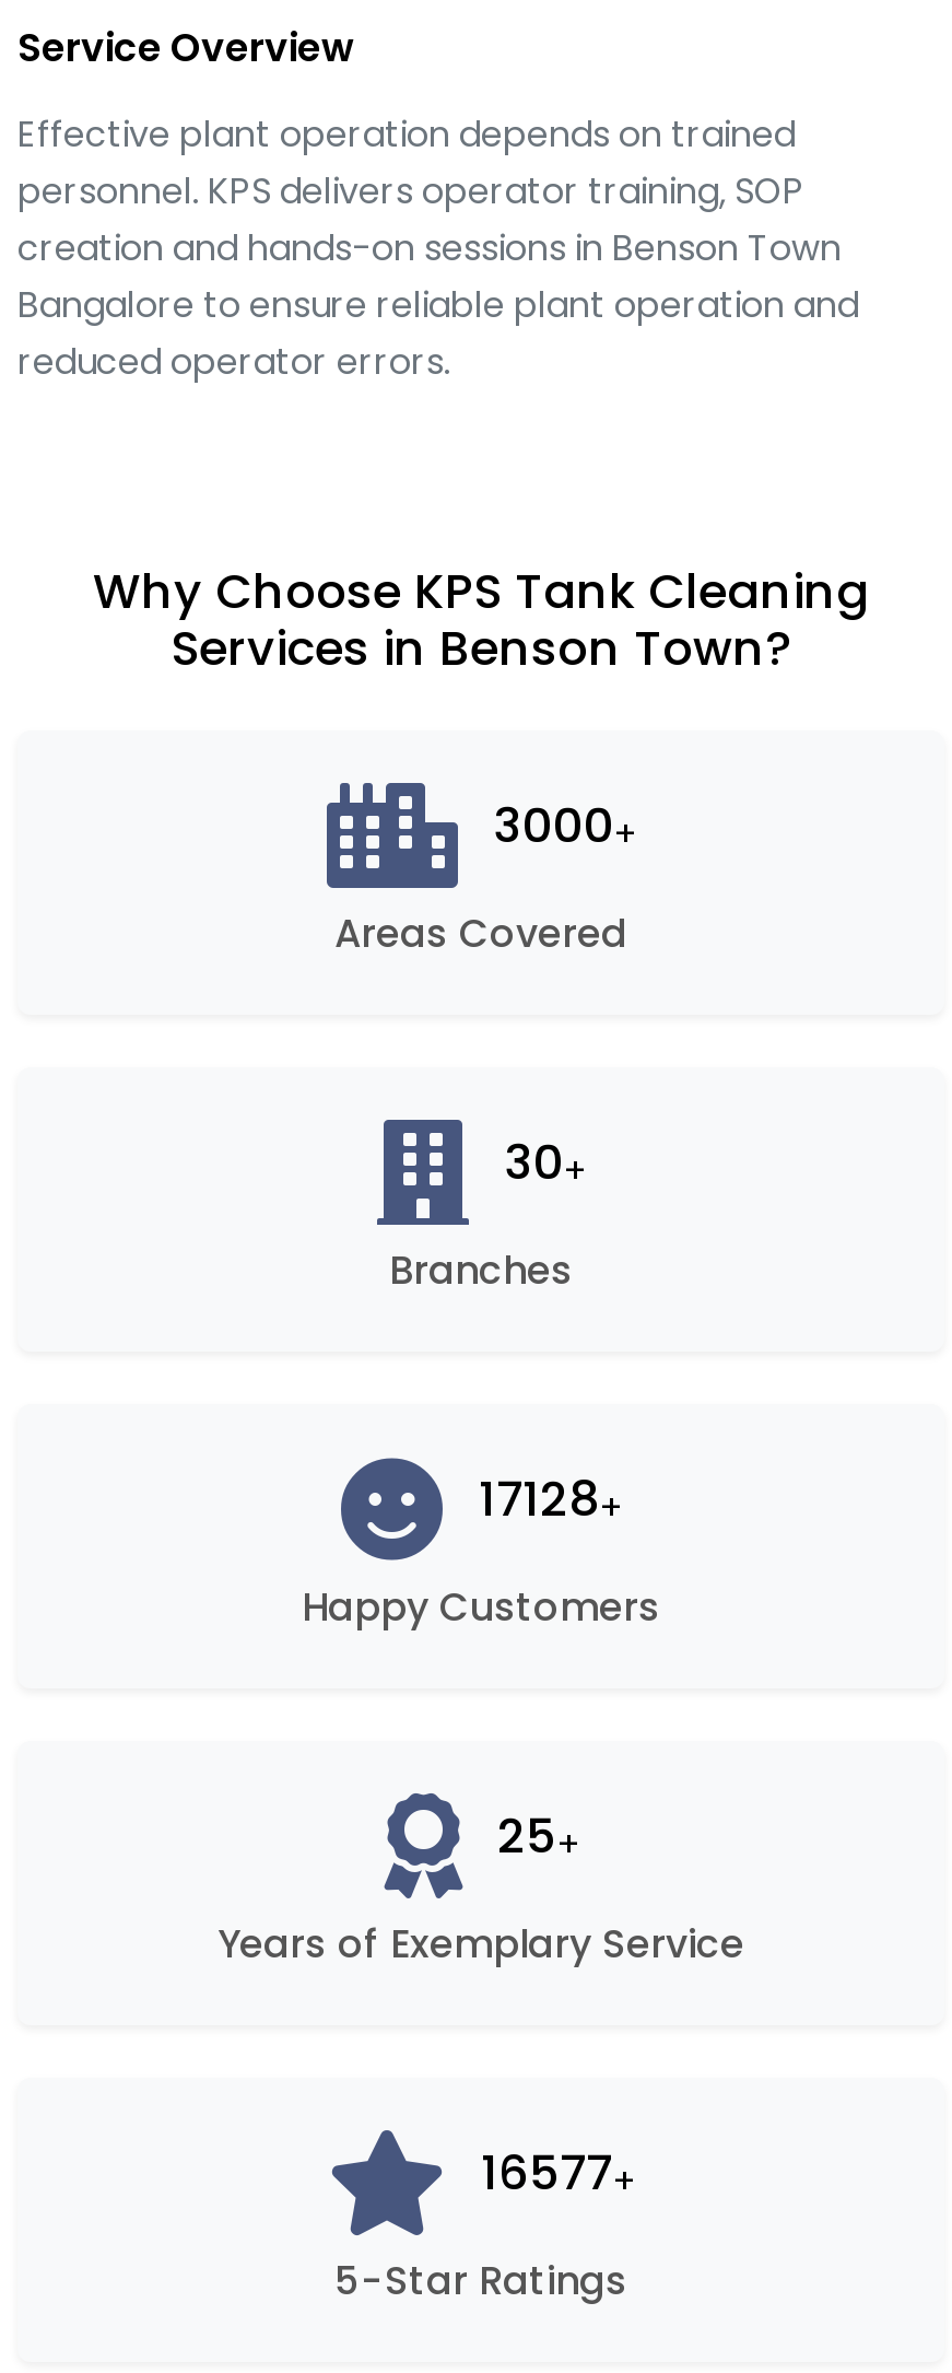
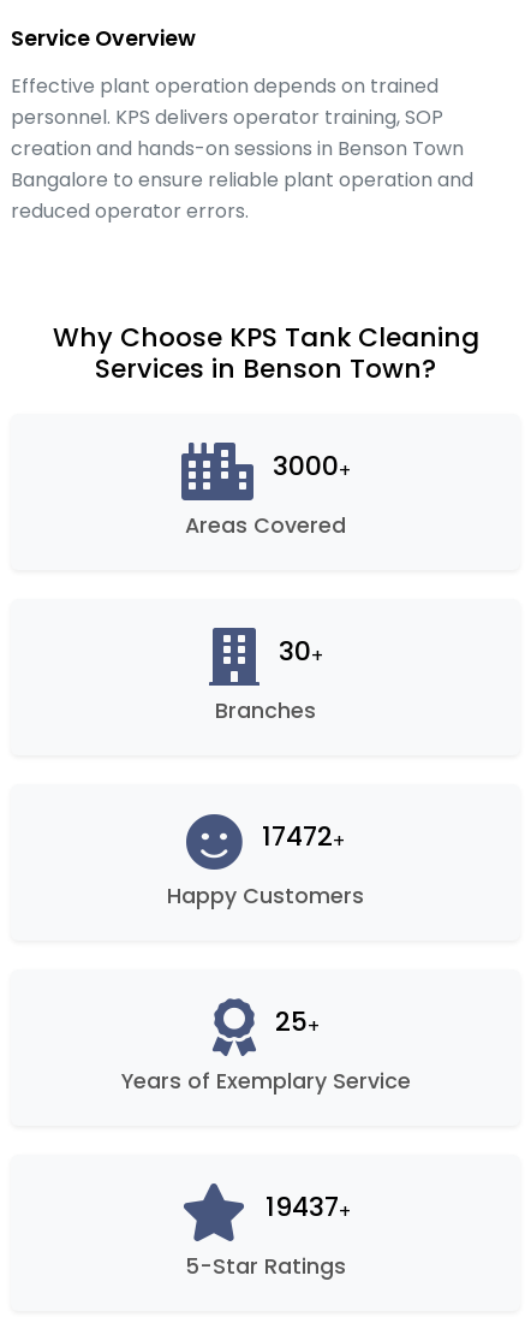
[479,1465,621,1533] 17128+ -> [262,818,345,855] 17472+
[481,2139,634,2207] 16577+ -> [265,1188,350,1226] 19437+

